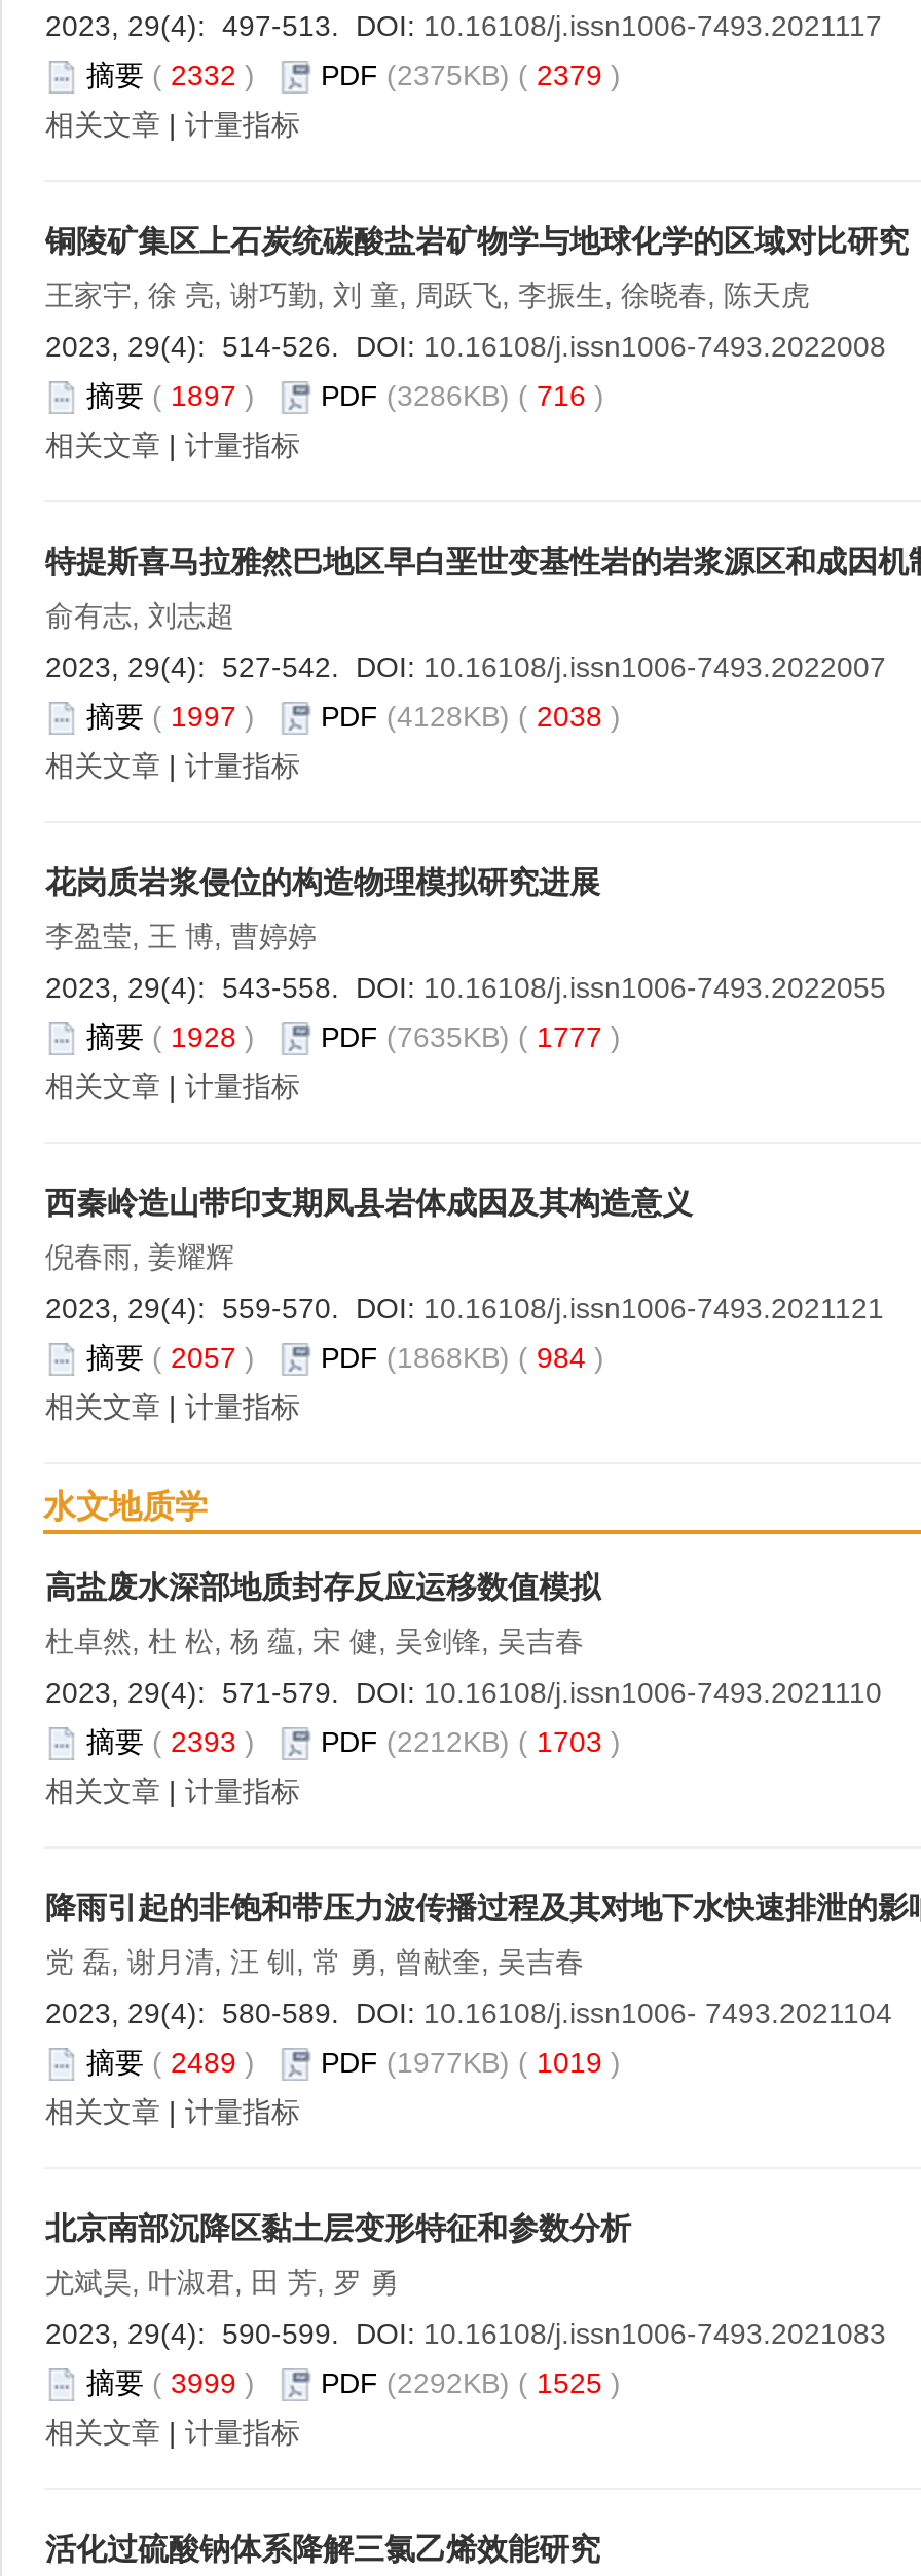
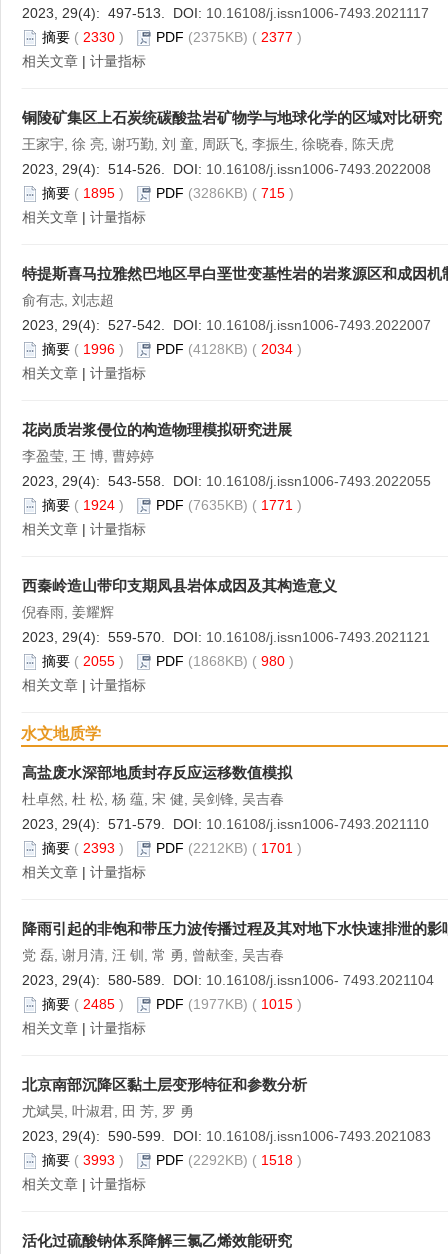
[86,59,280,91] 摘要(2332) -> [42,29,136,45] 摘要(2330)
[321,59,637,91] PDF (2375KB) (2379) -> [156,29,310,45] PDF (2375KB) (2377)
[86,379,280,412] 摘要(1897) -> [42,185,136,201] 摘要(1895)
[321,379,621,412] PDF (3286KB) (716) -> [156,185,302,201] PDF (3286KB) (715)
[86,700,280,733] 摘要(1997) -> [42,341,136,357] 摘要(1996)
[321,700,637,733] PDF (4128KB) (2038) -> [156,341,310,357] PDF (4128KB) (2034)
[86,1020,280,1053] 摘要(1928) -> [42,497,136,513] 摘要(1924)
[321,1020,637,1053] PDF (7635KB) (1777) -> [156,497,310,513] PDF (7635KB) (1771)
[86,1341,280,1374] 摘要(2057) -> [42,653,136,669] 摘要(2055)
[321,1341,621,1374] PDF (1868KB) (984) -> [156,653,302,669] PDF (1868KB) (980)
[86,1725,637,1758] 摘要(2393) PDF (2212KB) (1703) -> [42,840,310,856] 摘要(2393) PDF (2212KB) (1701)
[86,2046,280,2079] 摘要(2489) -> [42,996,136,1012] 摘要(2485)
[321,2046,637,2079] PDF (1977KB) (1019) -> [156,996,310,1012] PDF (1977KB) (1015)
[86,2366,280,2399] 摘要(3999) -> [42,1152,136,1168] 摘要(3993)
[321,2366,637,2399] PDF (2292KB) (1525) -> [156,1152,310,1168] PDF (2292KB) (1518)

